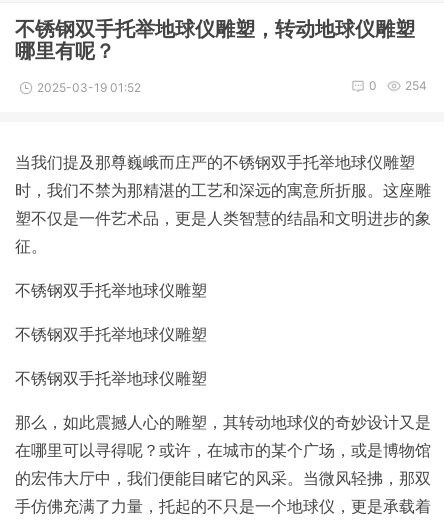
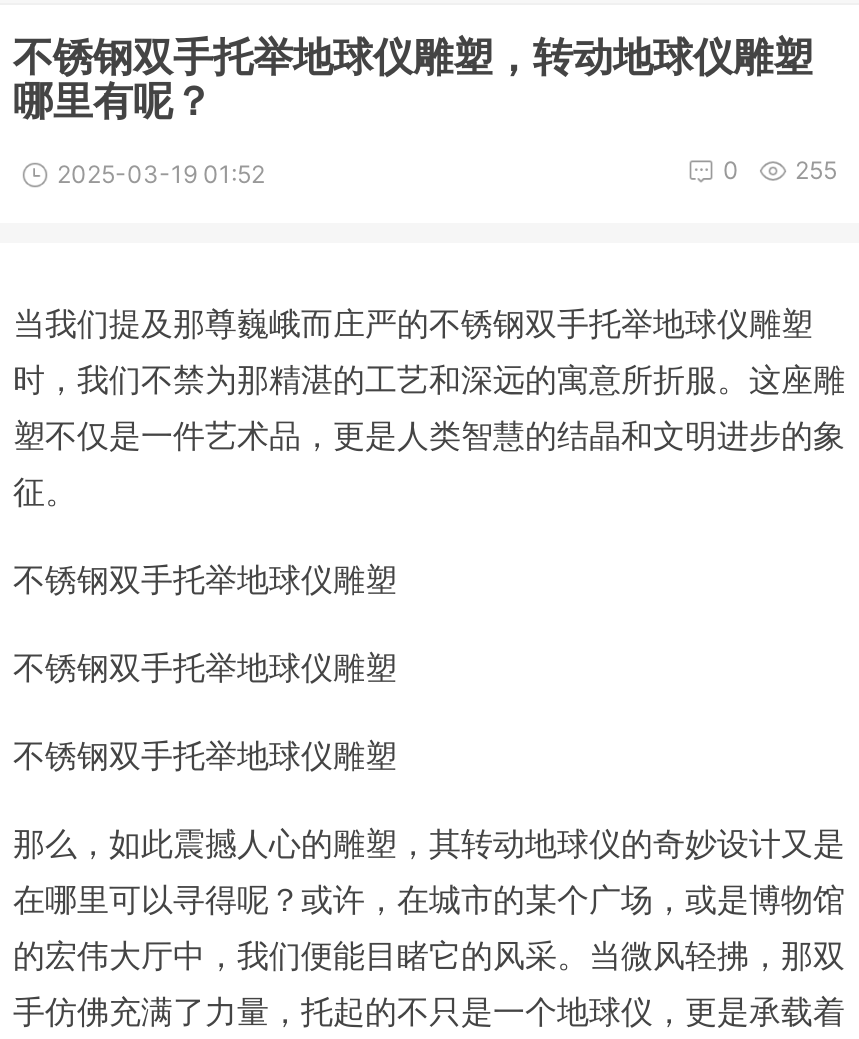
[369,78,427,93] 0 254 -> [723,155,837,185] 0 255

